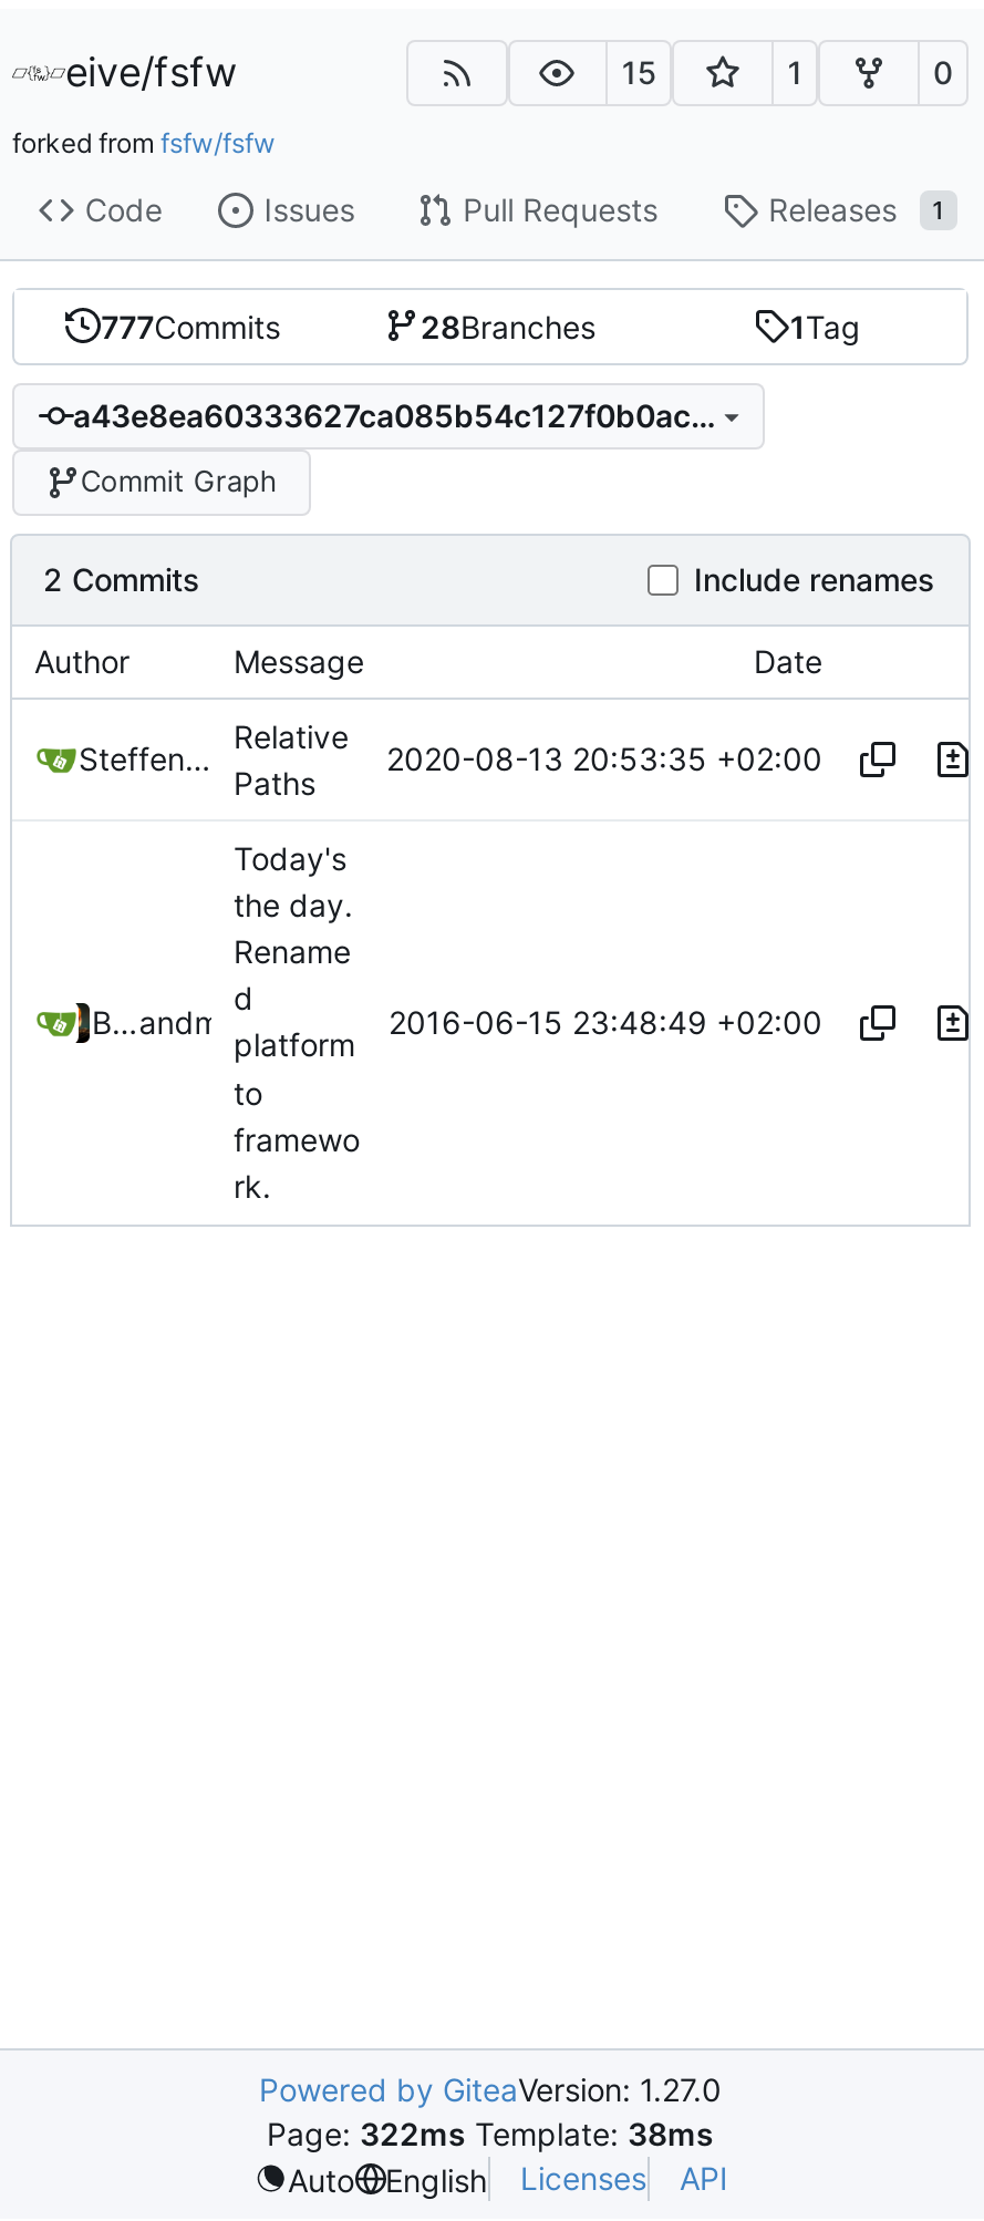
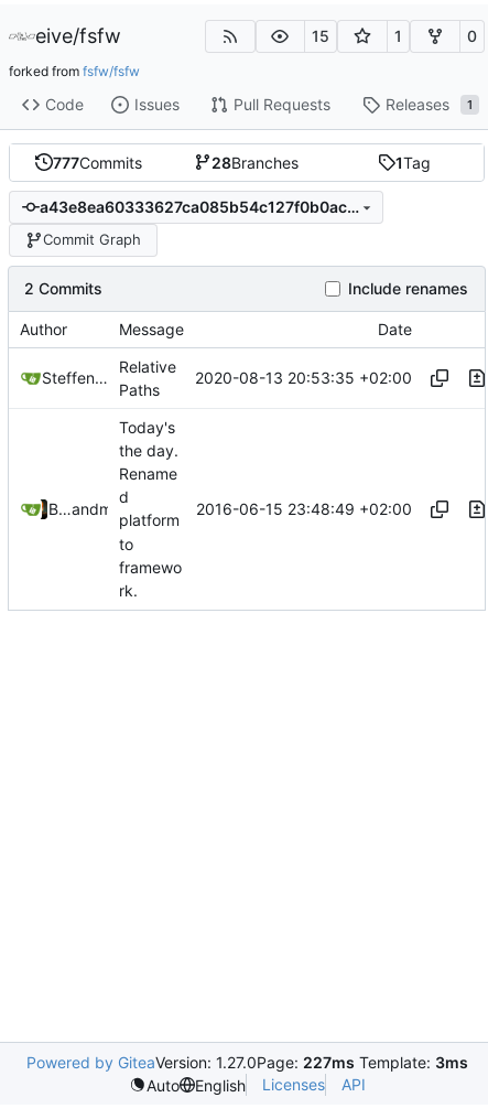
[259,2070,722,2152] Powered by GiteaVersion: 1.27.0 | Page: 322ms Template: 38ms -> [26,1053,468,1072] Powered by GiteaVersion: 1.27.0Page: 227ms Template: 3ms

